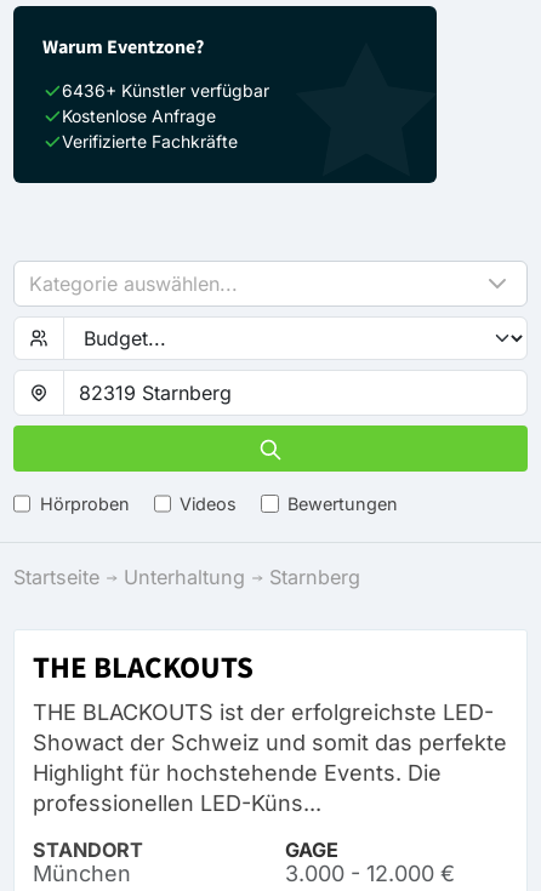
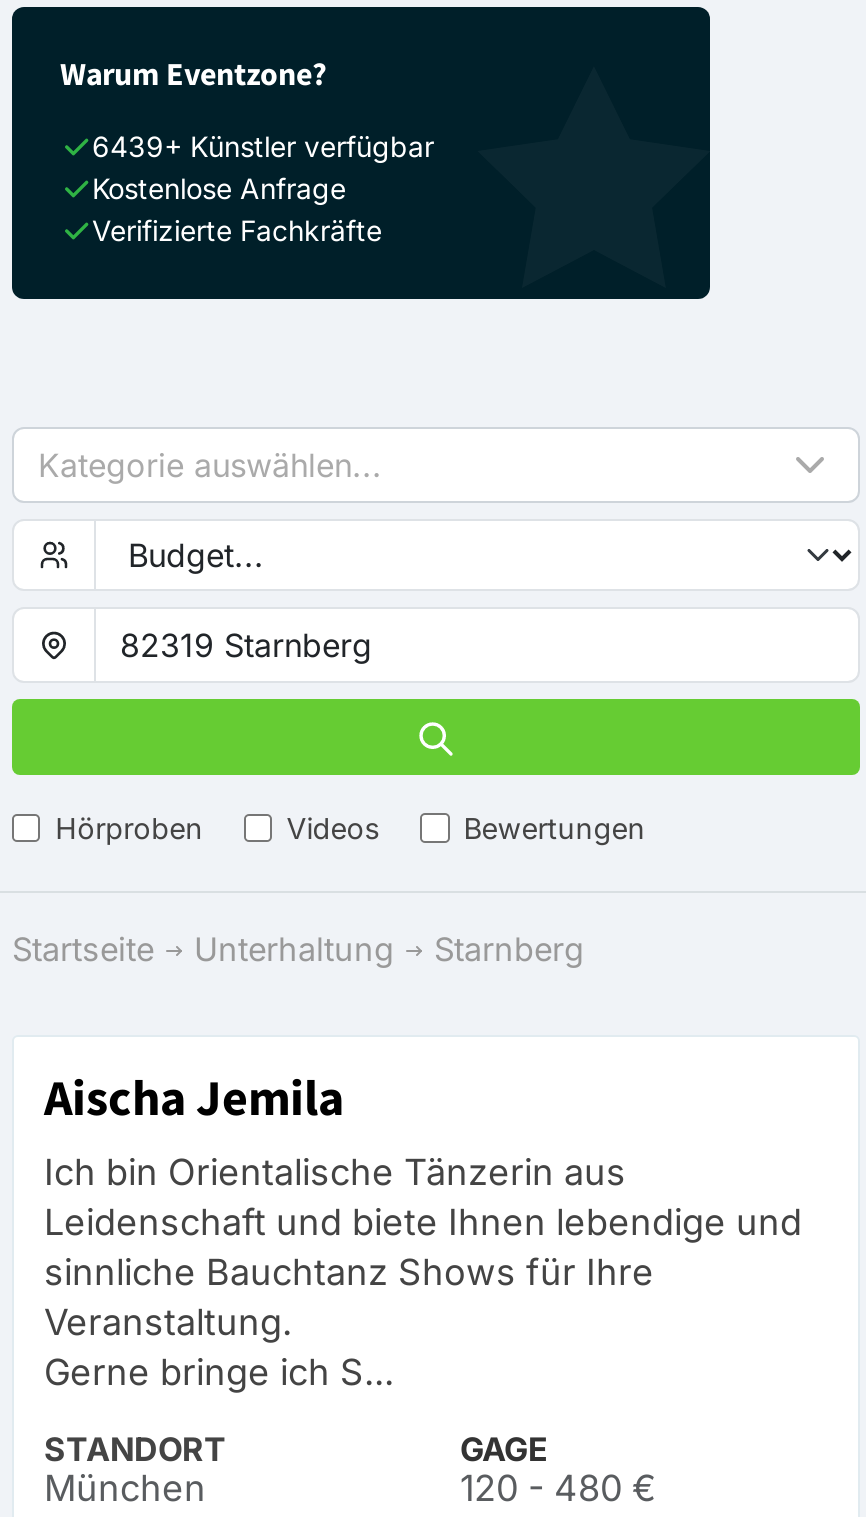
[62,80,269,101] 6436+ Künstler verfügbar -> [92,129,434,163] 6439+ Künstler verfügbar
[33,647,507,816] THE BLACKOUTS | THE BLACKOUTS ist der erfolgreichste LED- | Showact der Schweiz und somit das perfekte | Highlight für hochstehende Events. Die | professionellen LED-Küns... -> [44,1065,802,1393] Aischa Jemila | Ich bin Orientalische Tänzerin aus | Leidenschaft und biete Ihnen lebendige und | sinnliche Bauchtanz Shows für Ihre | Veranstaltung. | Gerne bringe ich S...
[285,860,455,886] 3.000 - 12.000 € -> [460,1467,656,1509] 120 - 480 €

